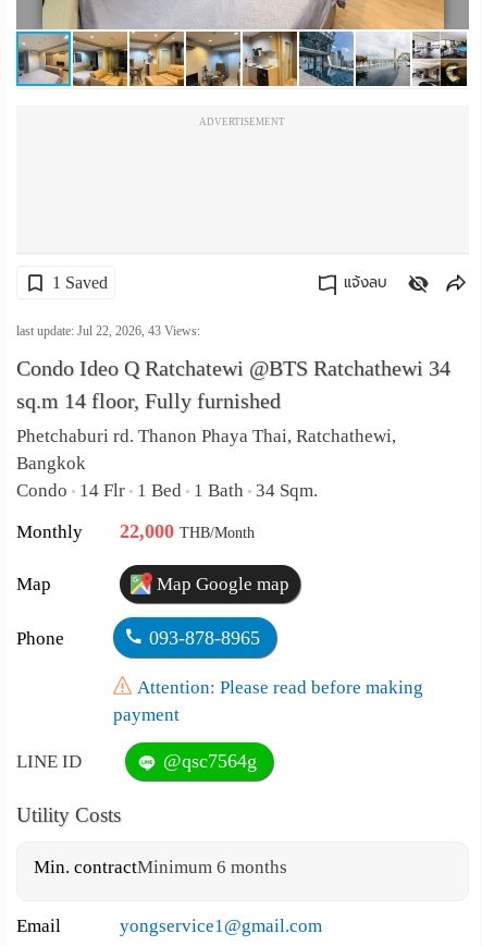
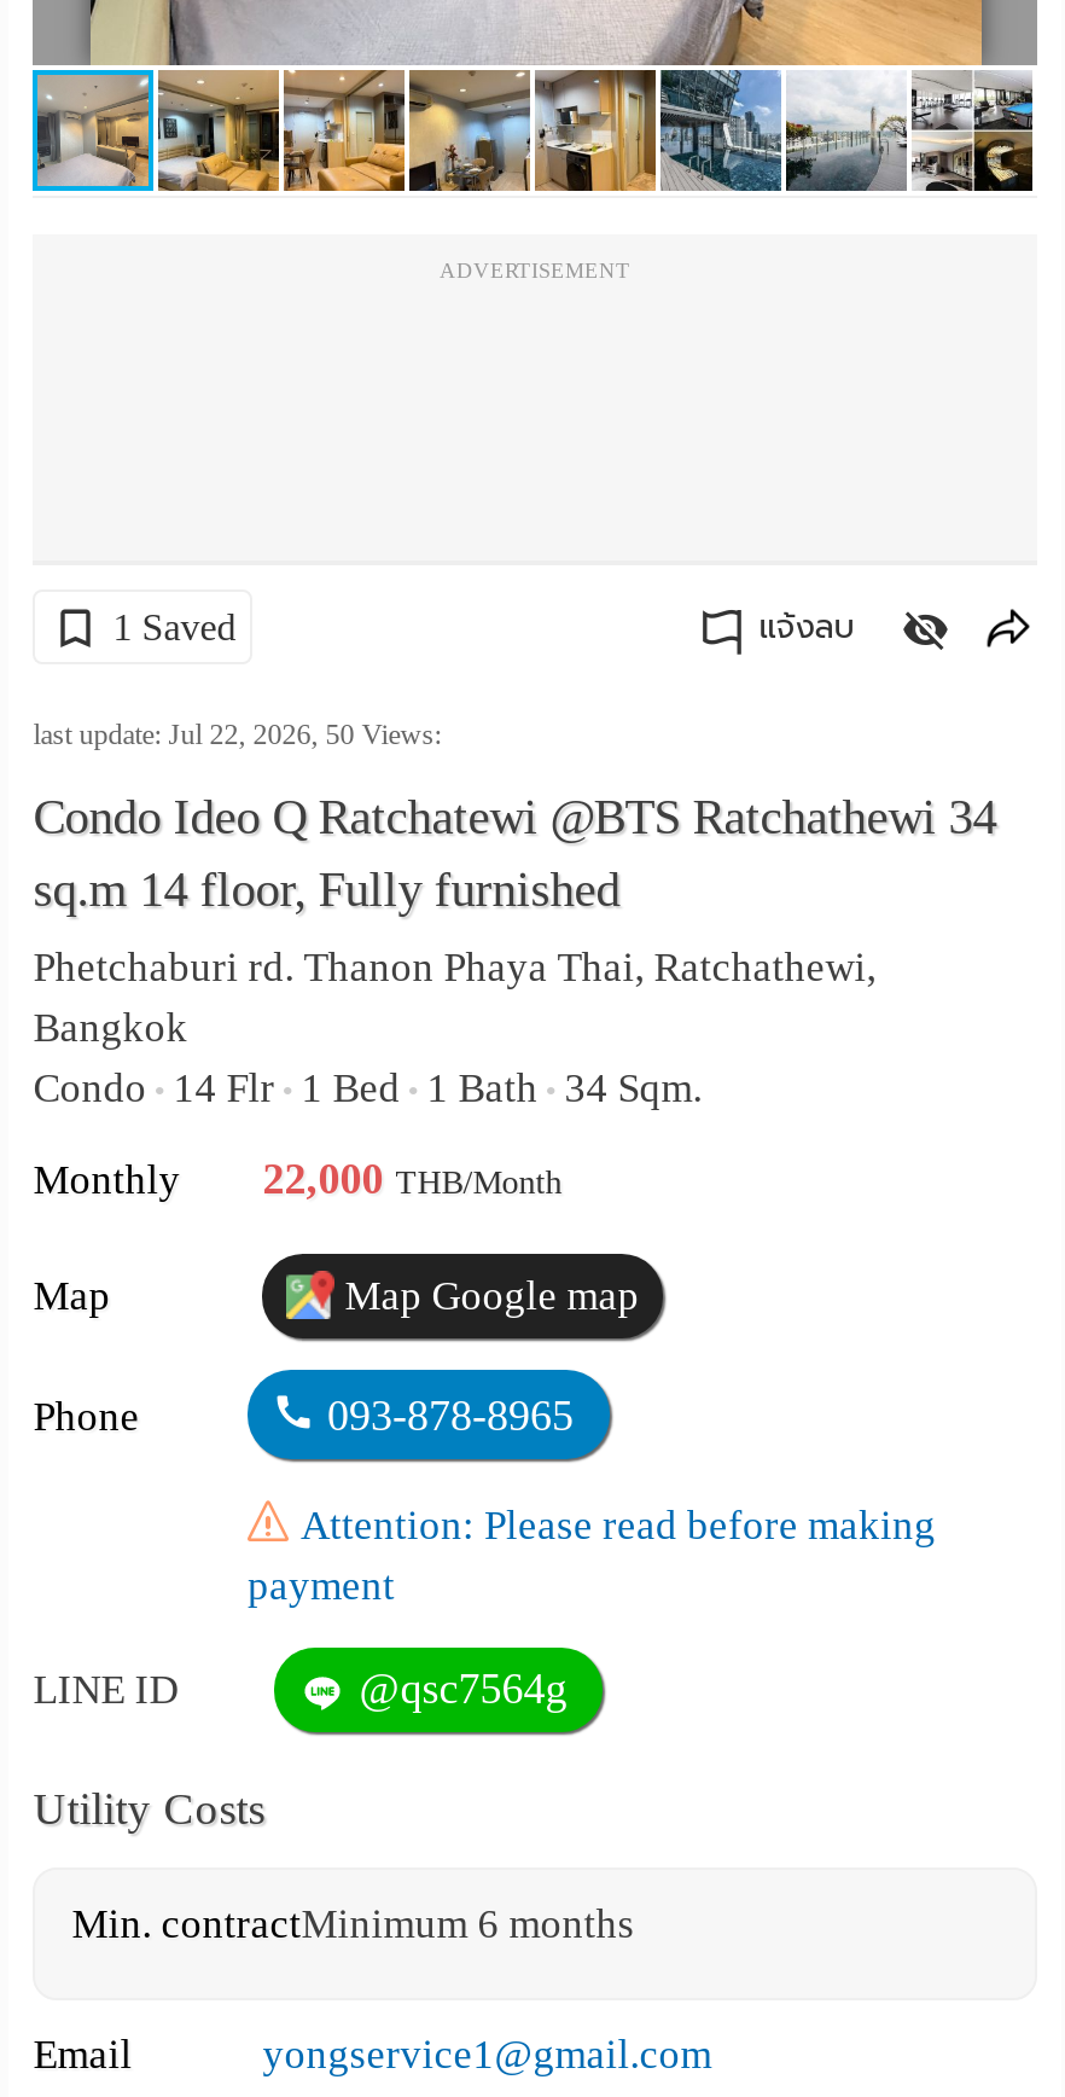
[17,323,200,339] last update: Jul 22, 2026, 43 Views: -> [33,718,441,751] last update: Jul 22, 2026, 50 Views:

